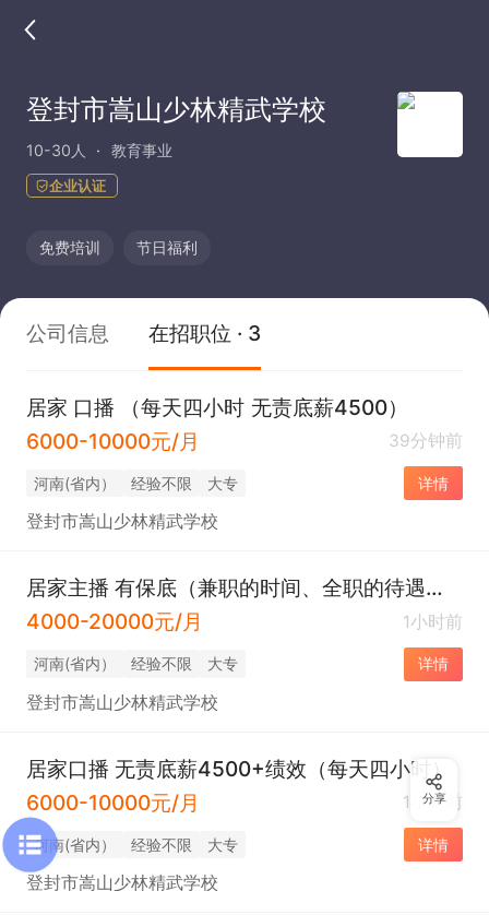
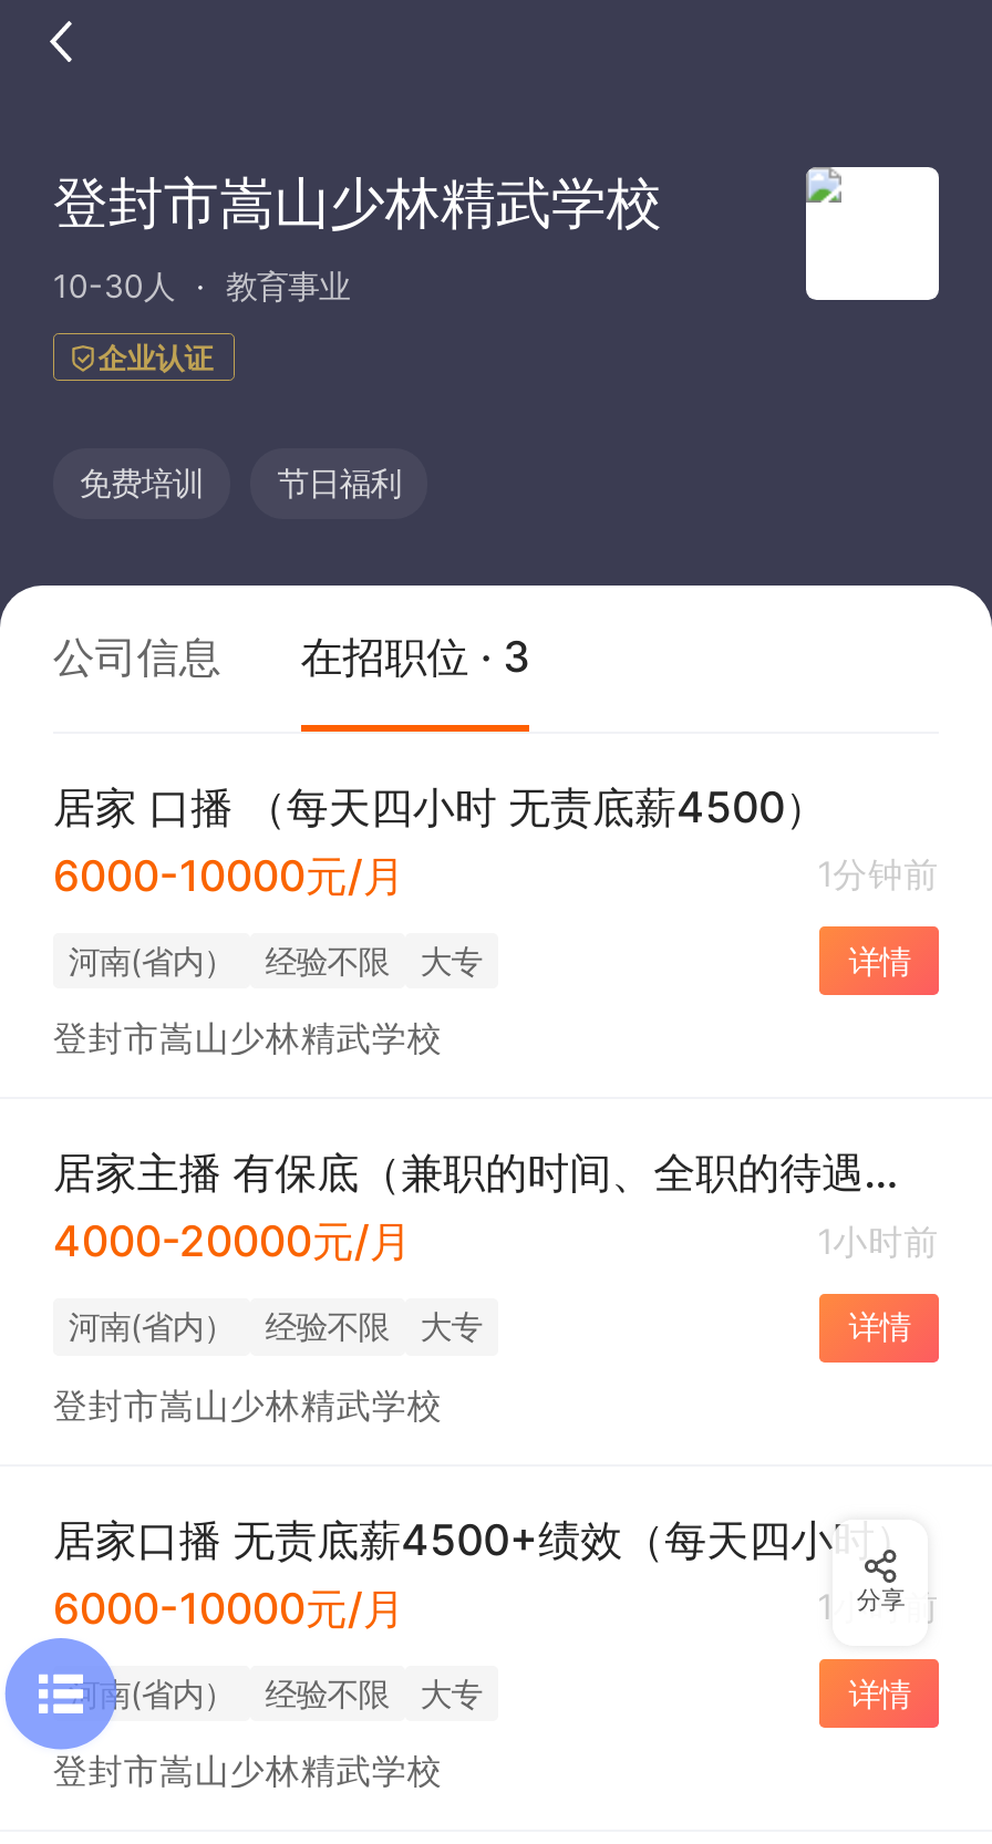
[389,430,463,451] 39分钟前 -> [817,853,939,895] 1分钟前

